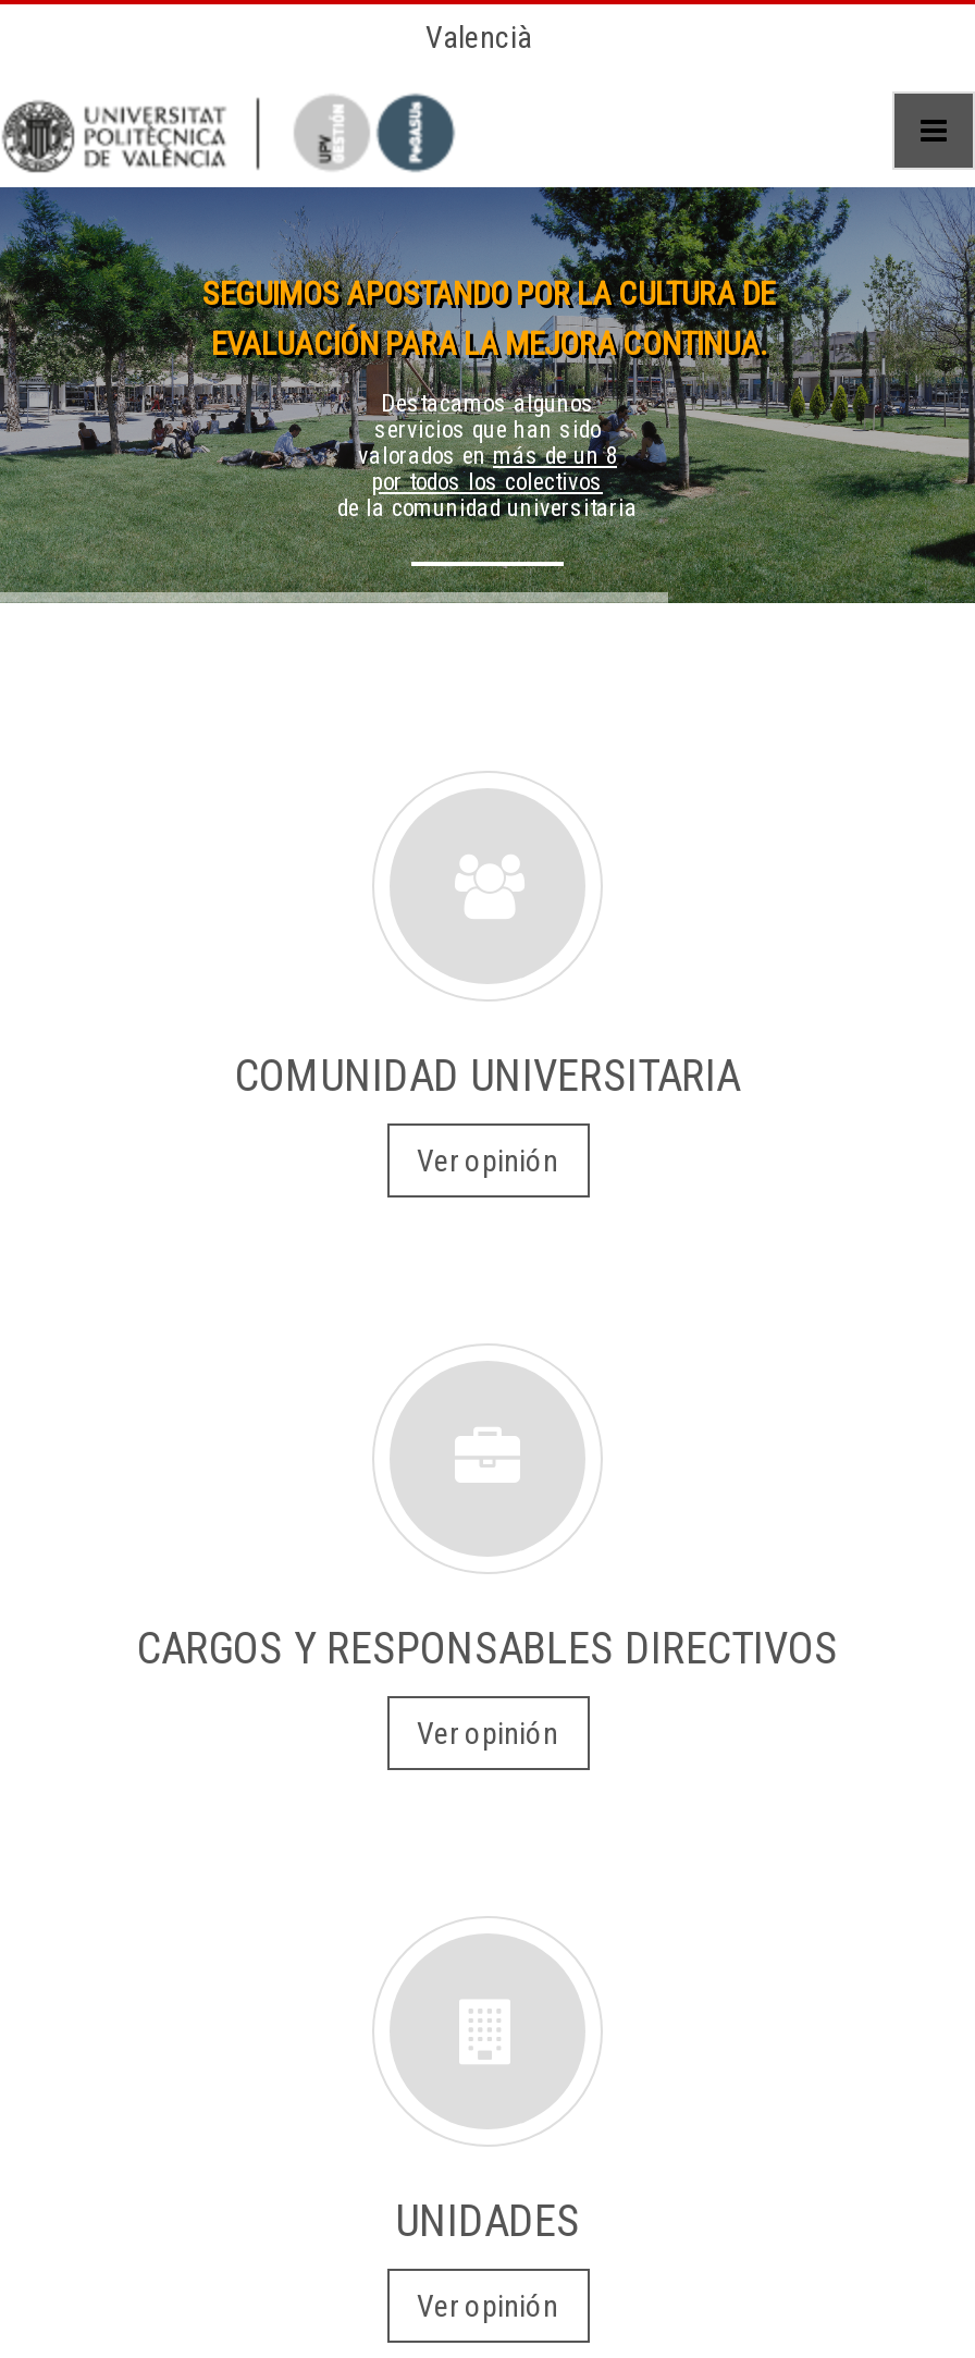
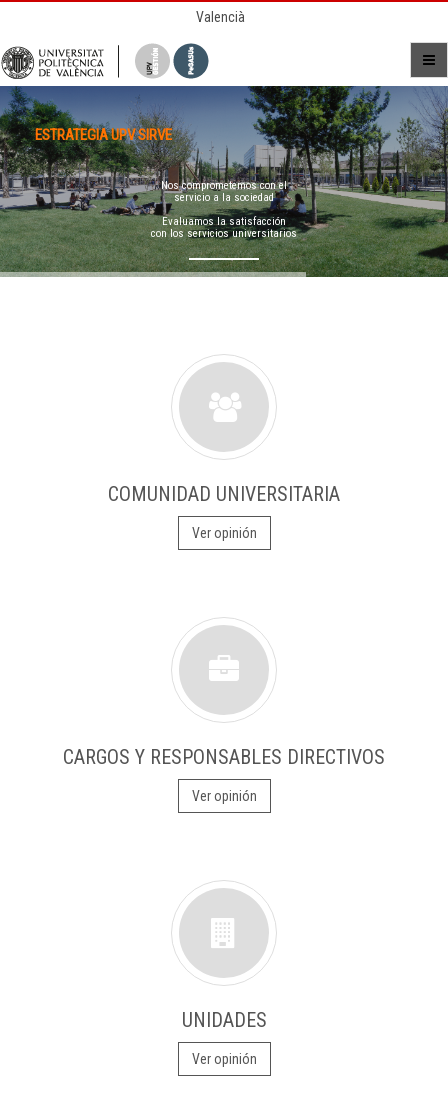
[201,275,774,522] SEGUIMOS APOSTANDO POR LA CULTURA DE | EVALUACIÓN PARA LA MEJORA CONTINUA. | Destacamos algunos | servicios que han sido | valorados en más de un 8 | por todos los colectivos | de la comunidad universitaria -> [34,126,297,240] ESTRATEGIA UPV SIRVE | Nos comprometemos con el | servicio a la sociedad | Evaluamos la satisfacción | con los servicios universitarios

